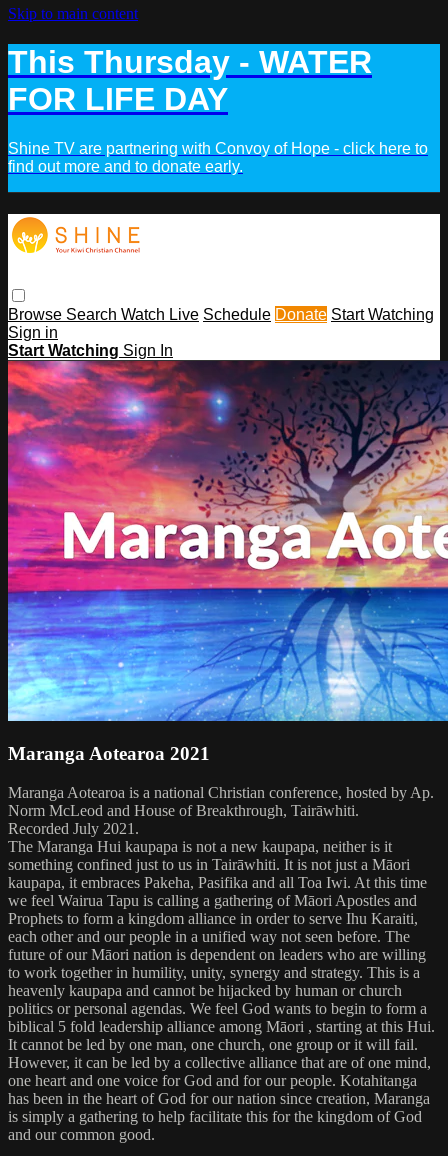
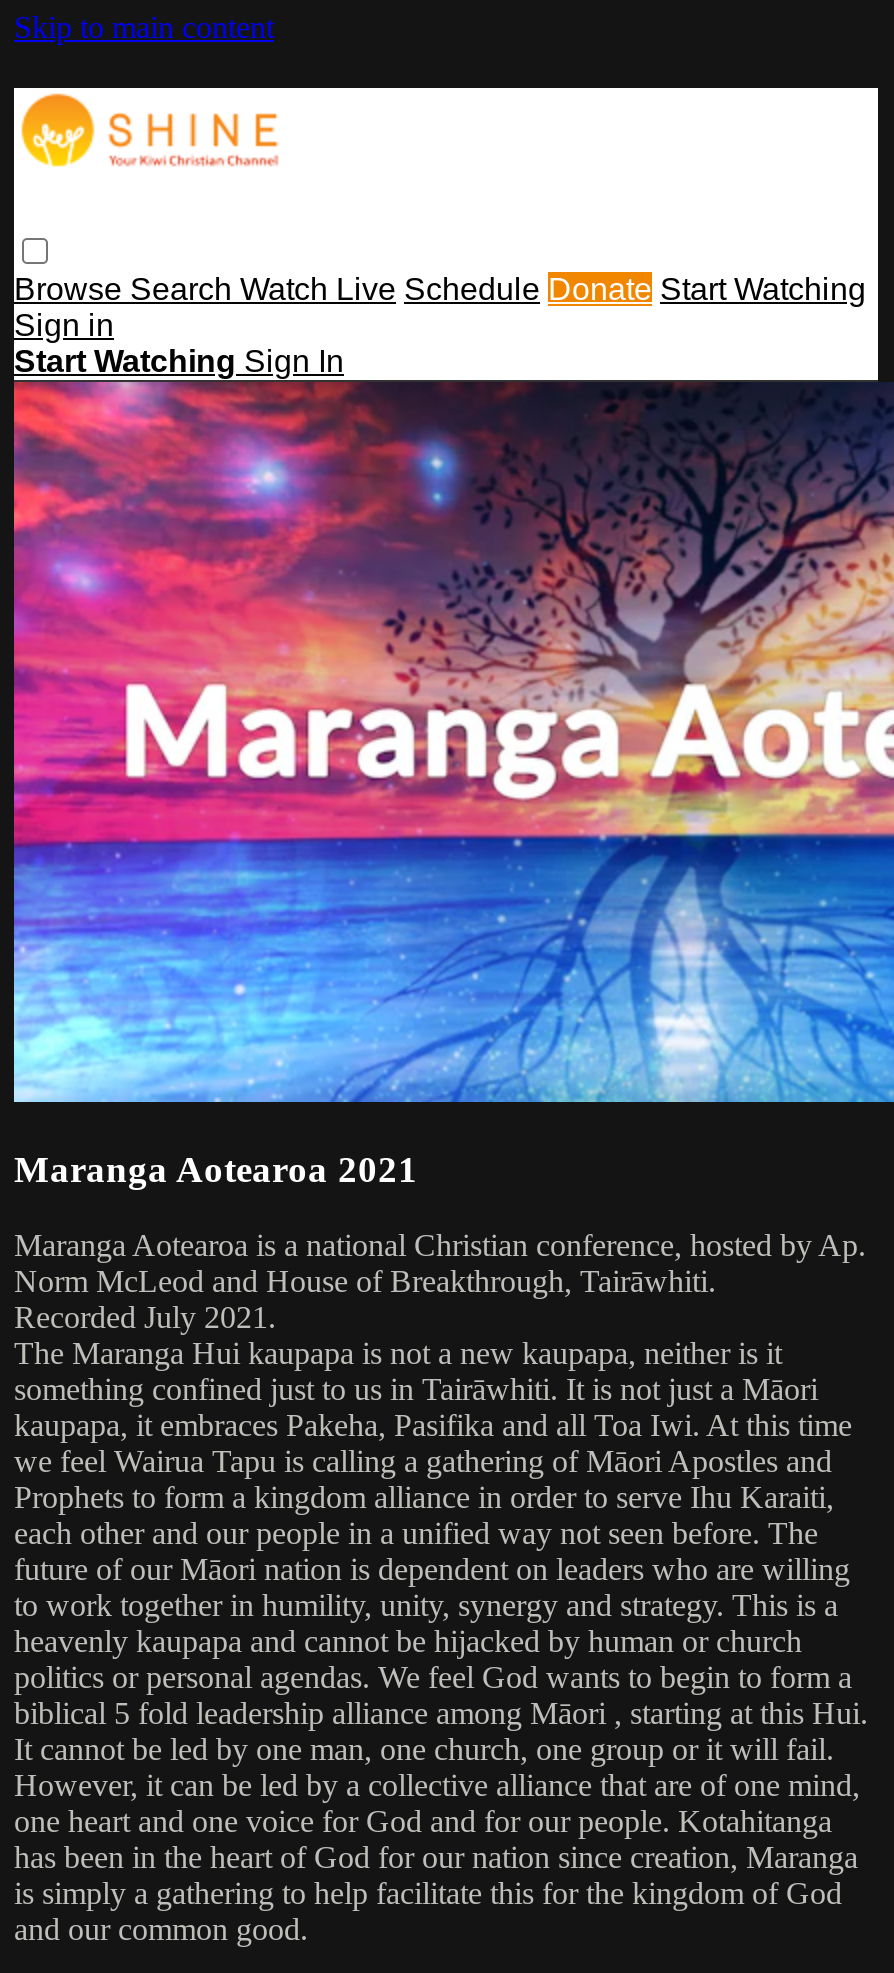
[8,44,428,175] This Thursday - WATER | FOR LIFE DAY | Shine TV are partnering with Convoy of Hope - click here to | find out more and to donate early. -> none

